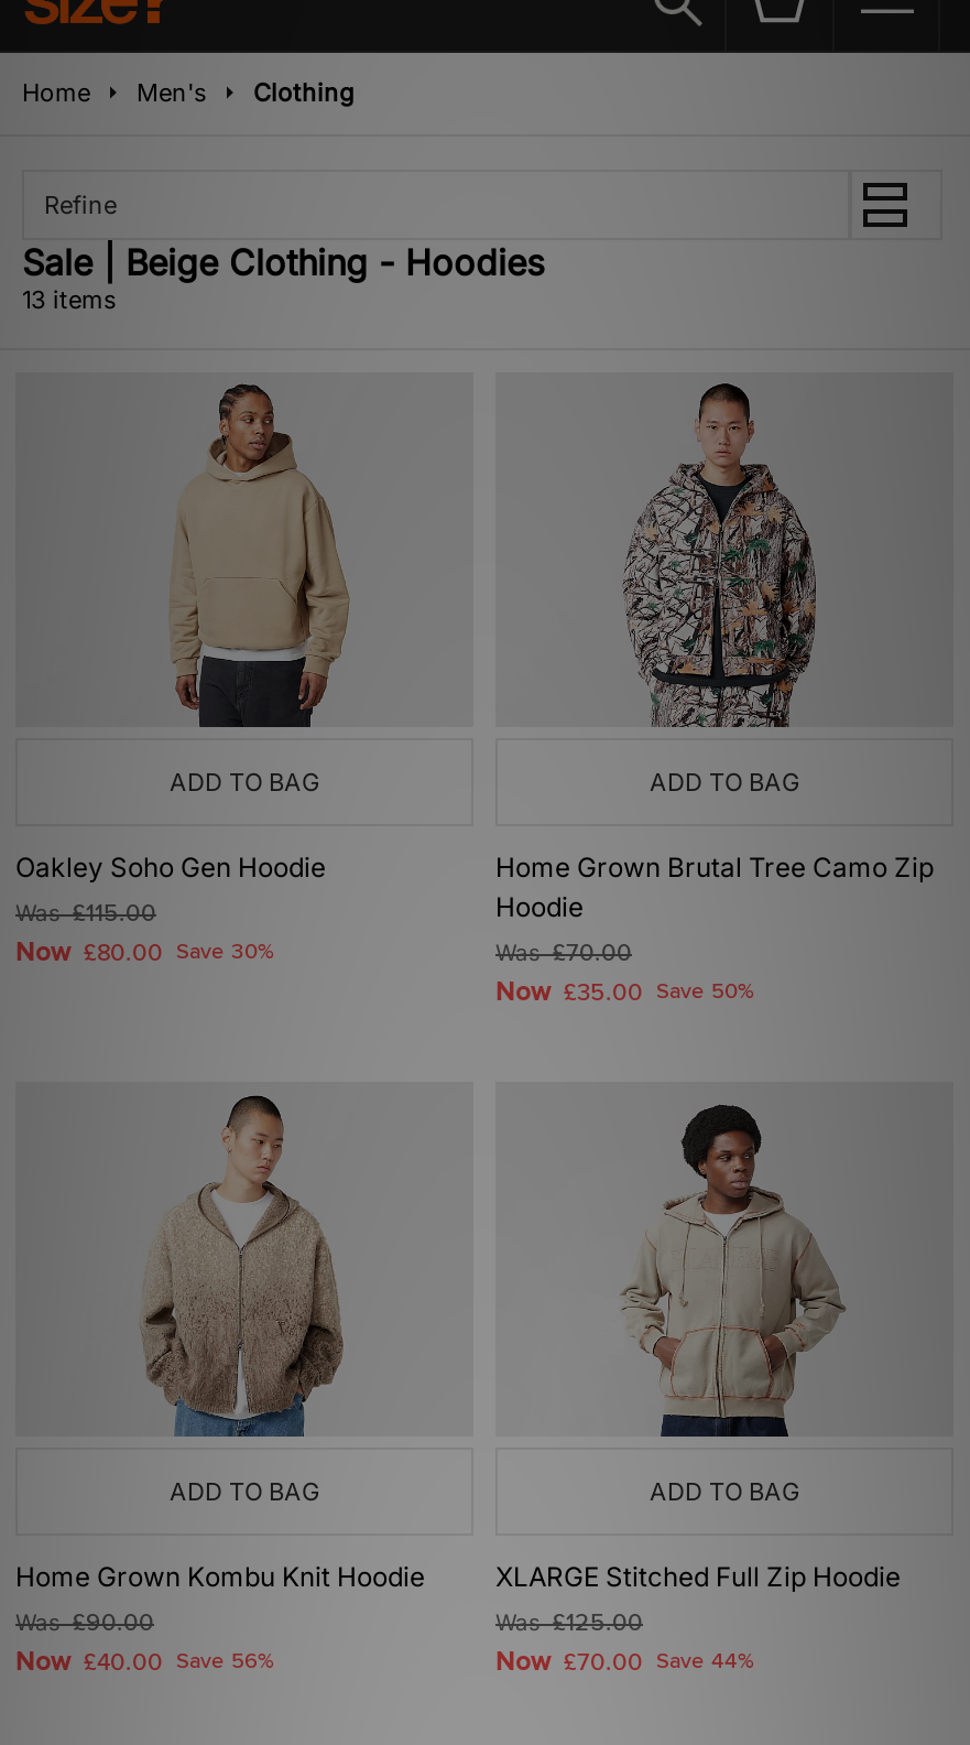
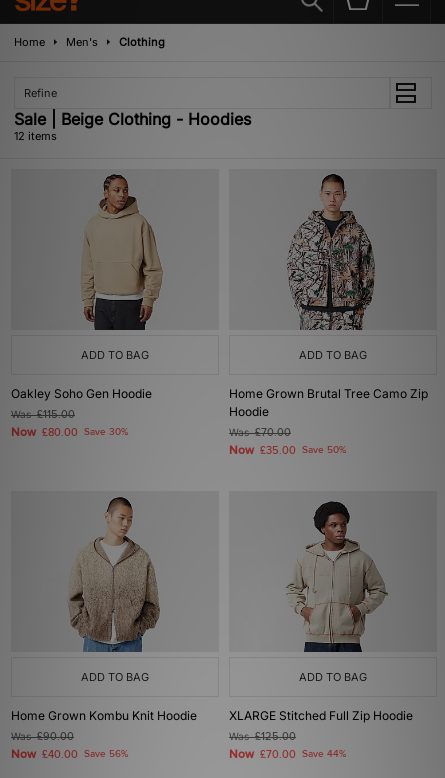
[22,284,117,315] 13 items -> [14,129,57,143] 12 items

